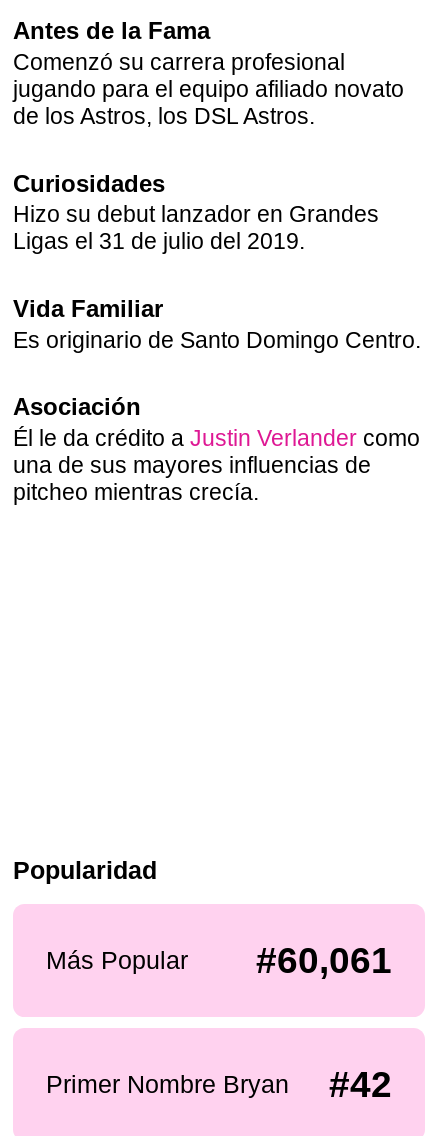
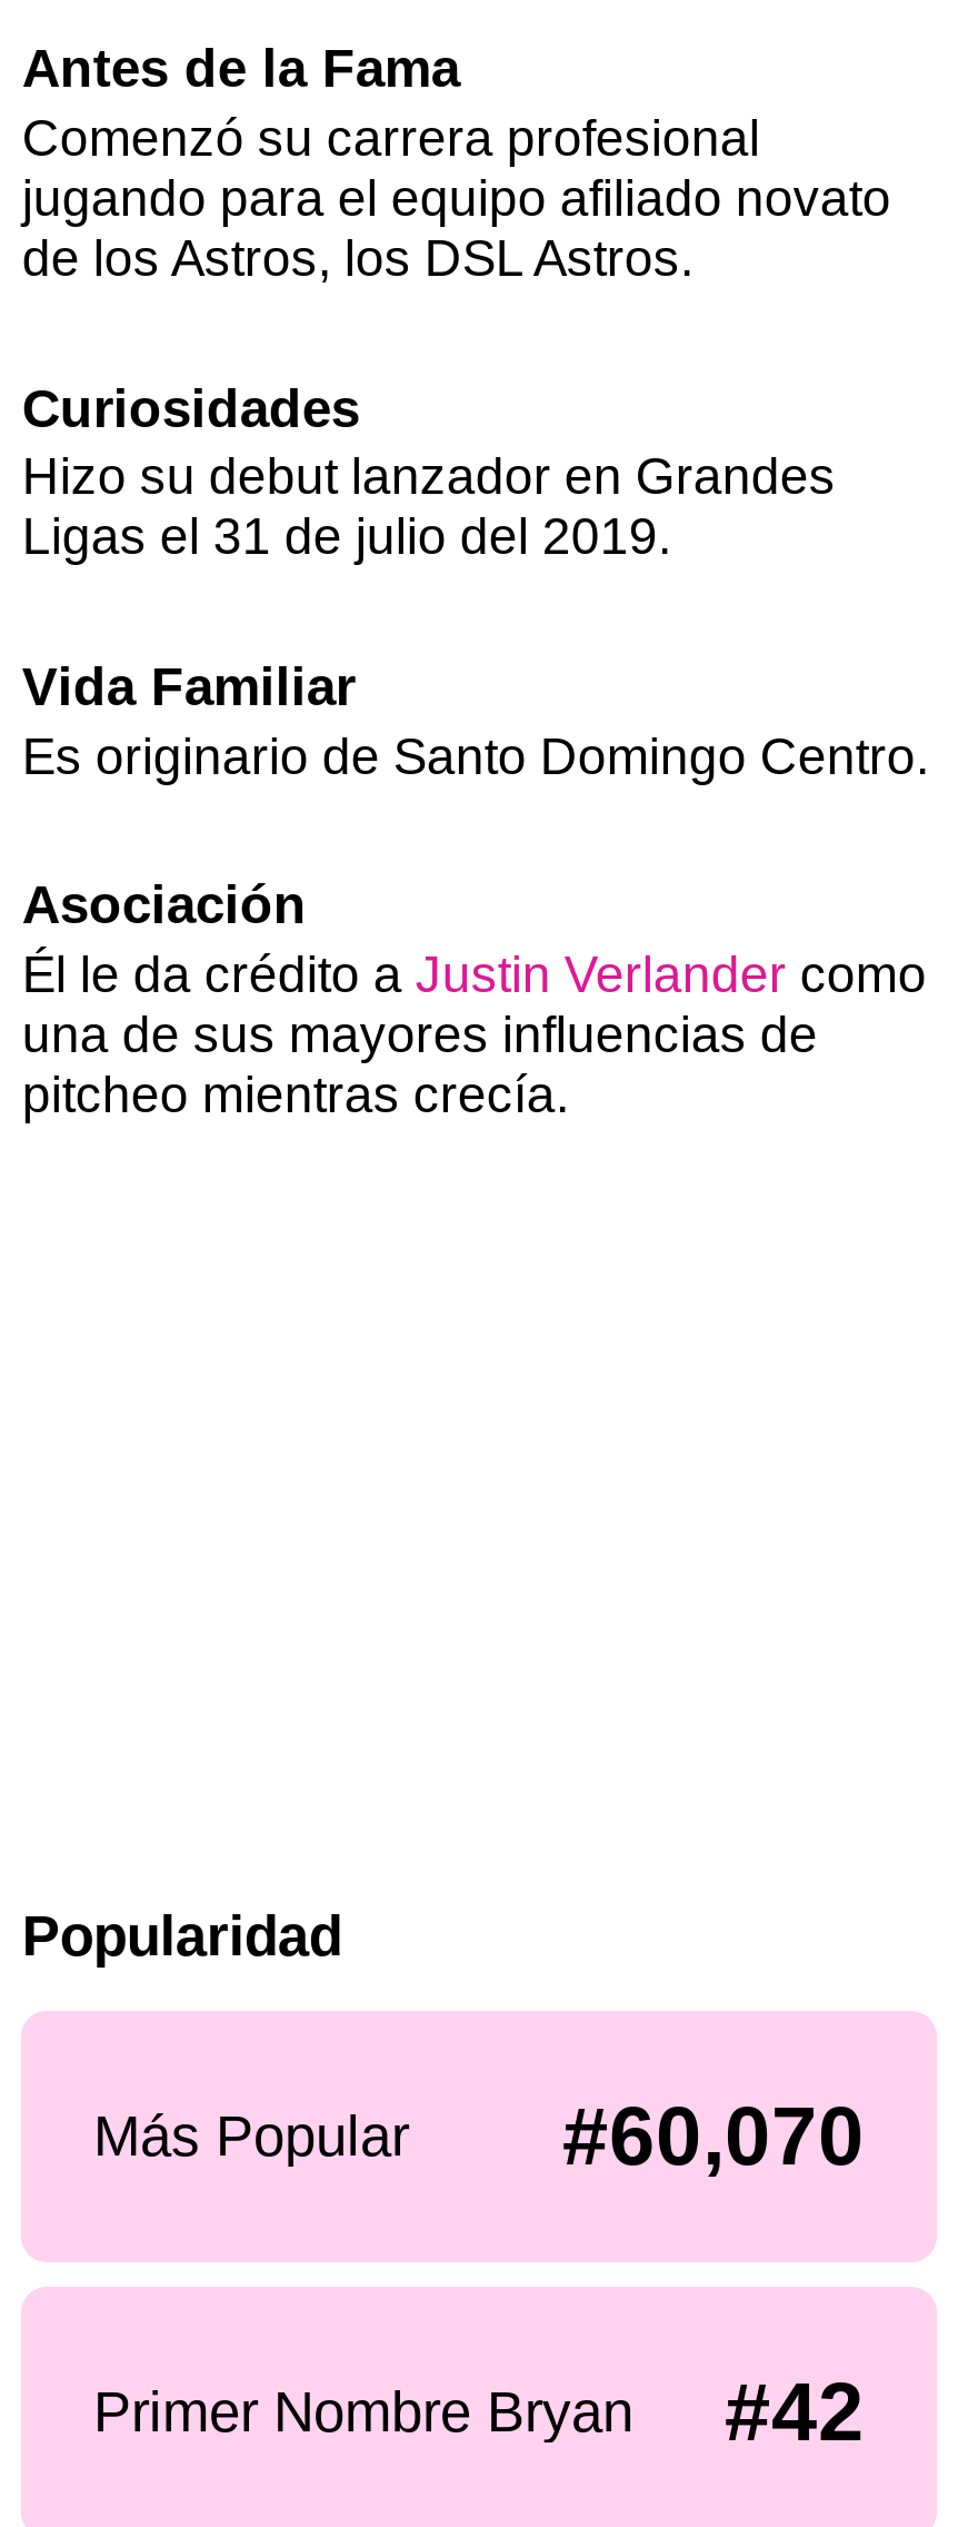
[256,940,392,981] #60,061 -> [562,2091,865,2182] #60,070

